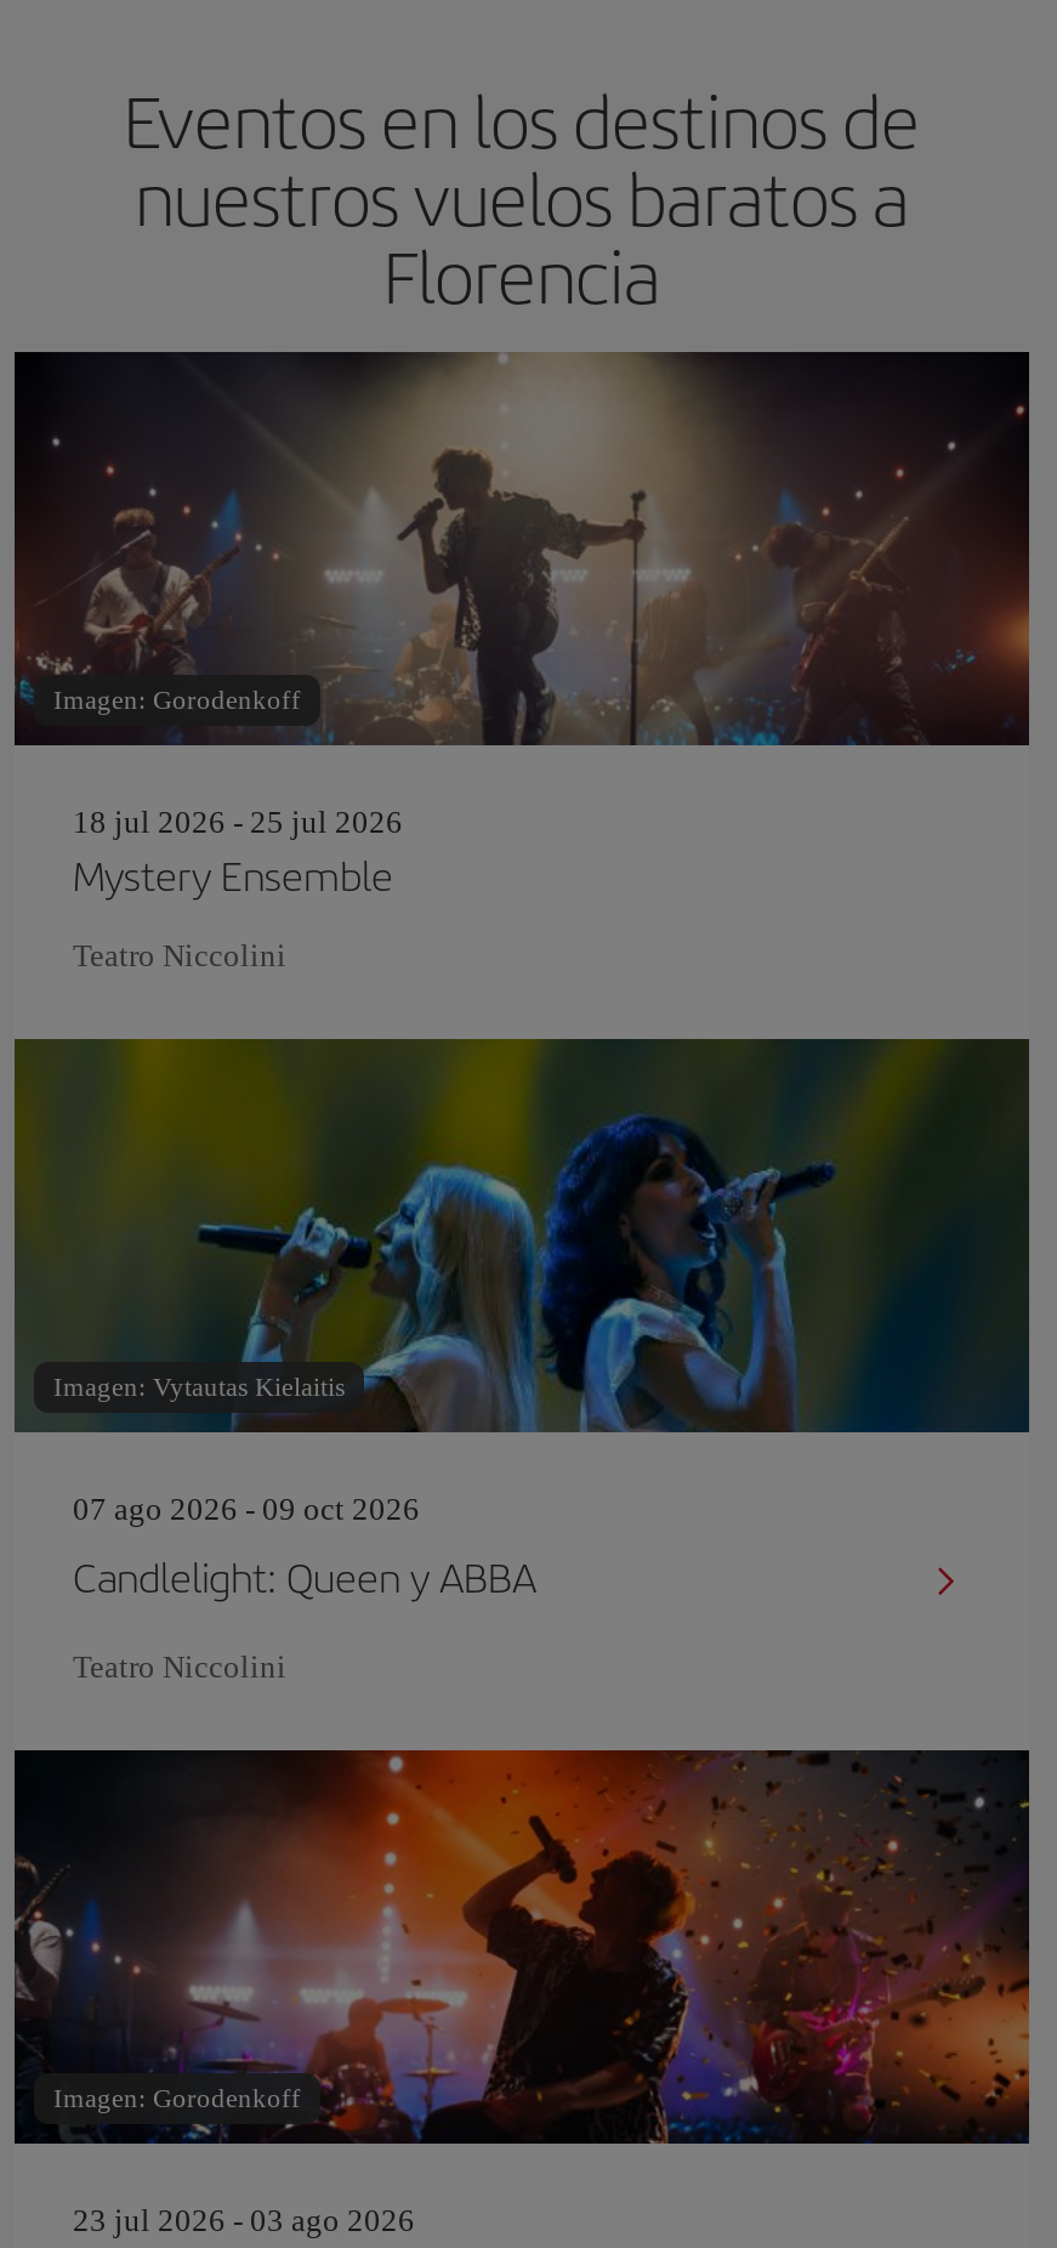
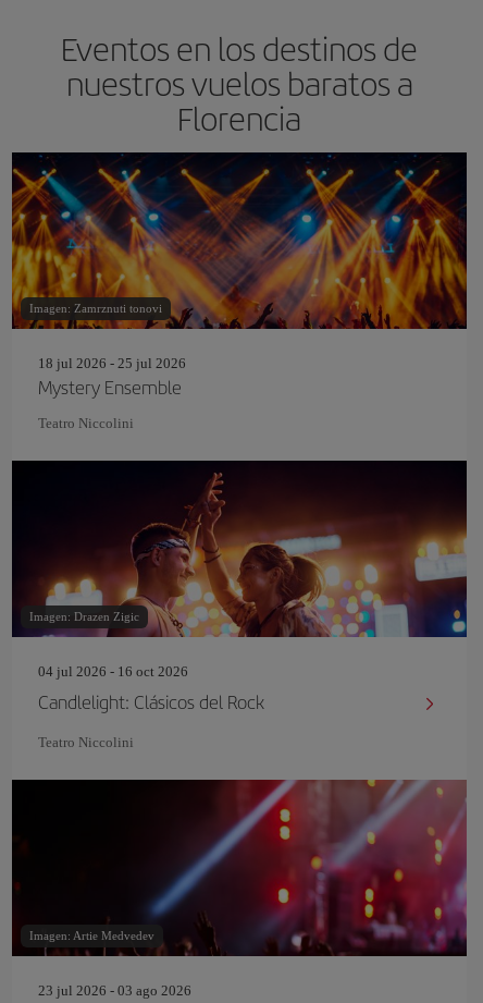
[12,350,1029,748] [image] | Imagen: Gorodenkoff -> [11,151,467,330] [image] | Imagen: Zamrznuti tonovi
[12,1037,1032,1435] [image] | Imagen: Vytautas Kielaitis -> [11,460,468,638] [image] | Imagen: Drazen Zigic
[73,1490,420,1527] 07 ago 2026 - 09 oct 2026 -> [38,663,188,679] 04 jul 2026 - 16 oct 2026
[73,1546,536,1604] Candlelight: Queen y ABBA -> [38,688,264,714] Candlelight: Clásicos del Rock
[12,1748,1032,2146] [image] | Imagen: Gorodenkoff -> [12,779,468,957] [image] | Imagen: Artie Medvedev

